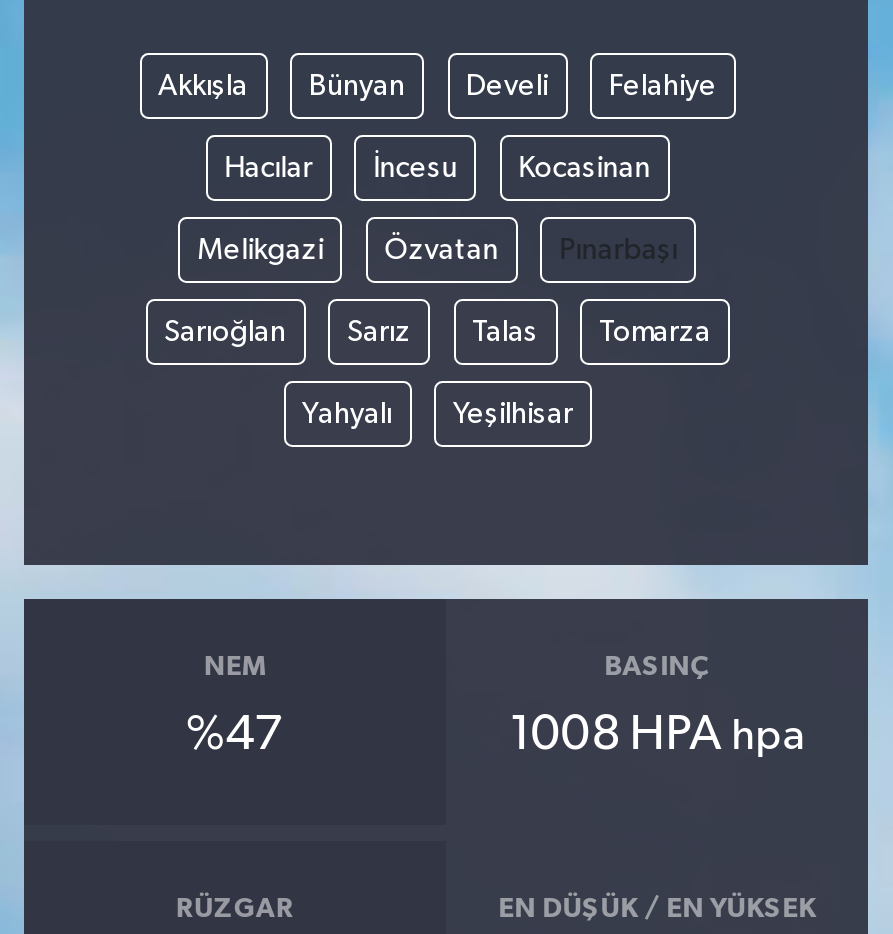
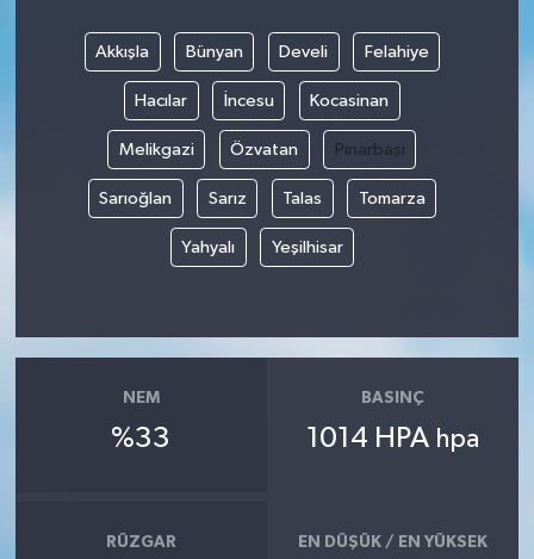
[186,712,284,760] %47 -> [111,425,171,453] %33
[509,712,805,760] 1008 HPA hpa -> [306,425,479,453] 1014 HPA hpa

